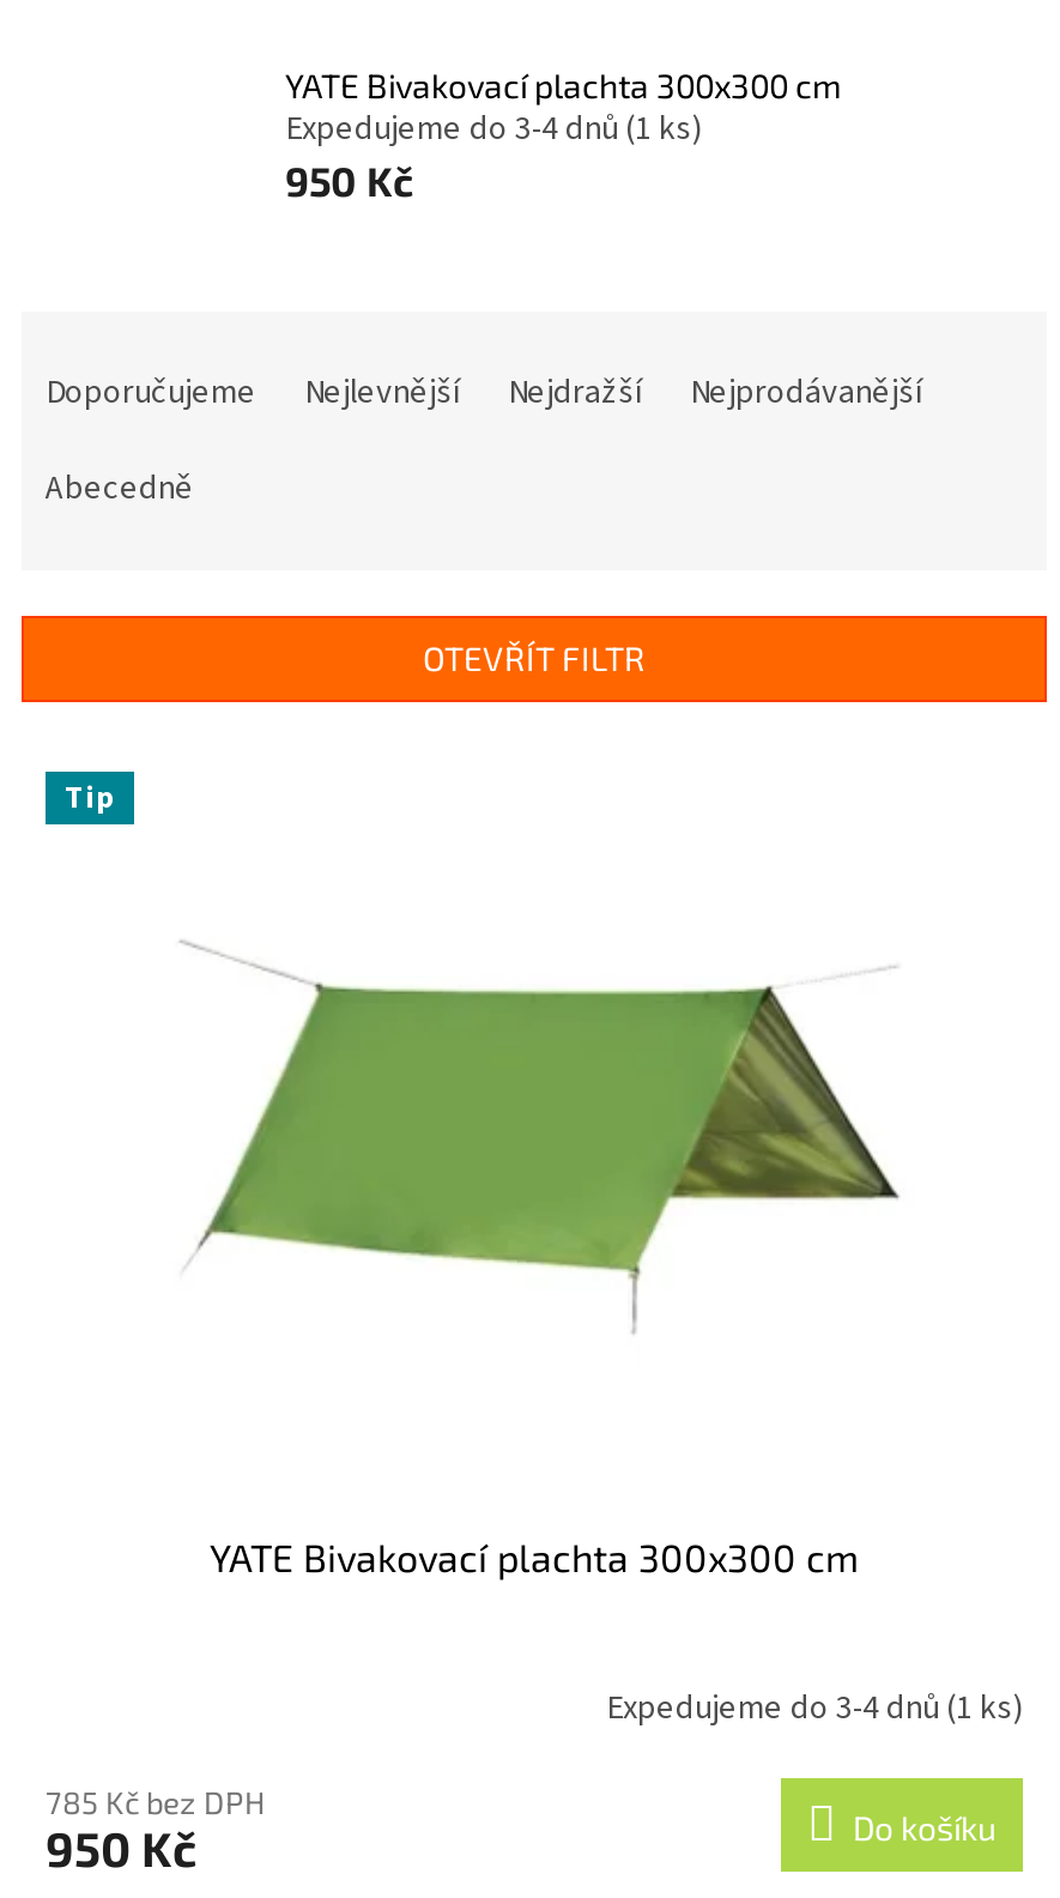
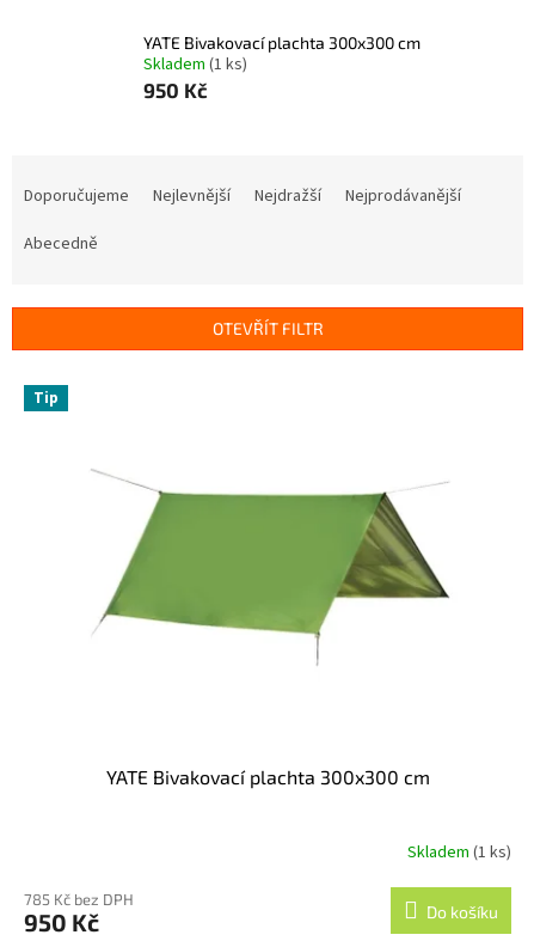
[285,105,702,153] Expedujeme do 3-4 dnů (1 ks) -> [143,52,247,76] Skladem (1 ks)
[606,1684,1023,1732] Expedujeme do 3-4 dnů (1 ks) -> [407,840,511,864] Skladem (1 ks)

